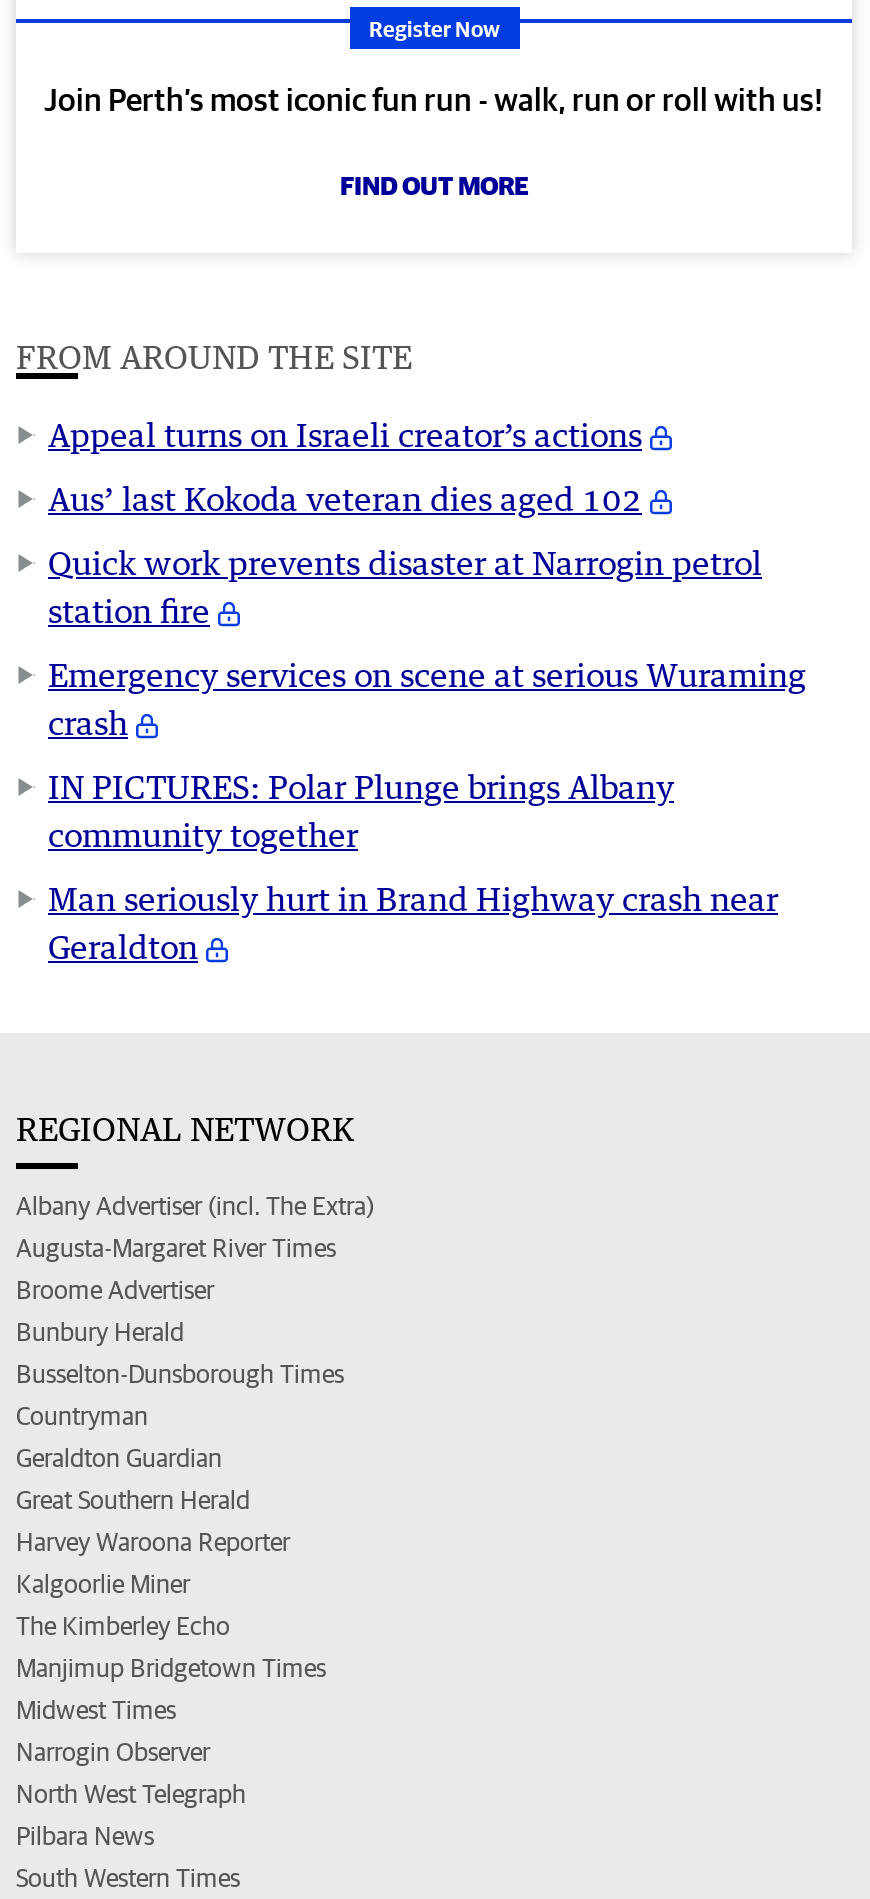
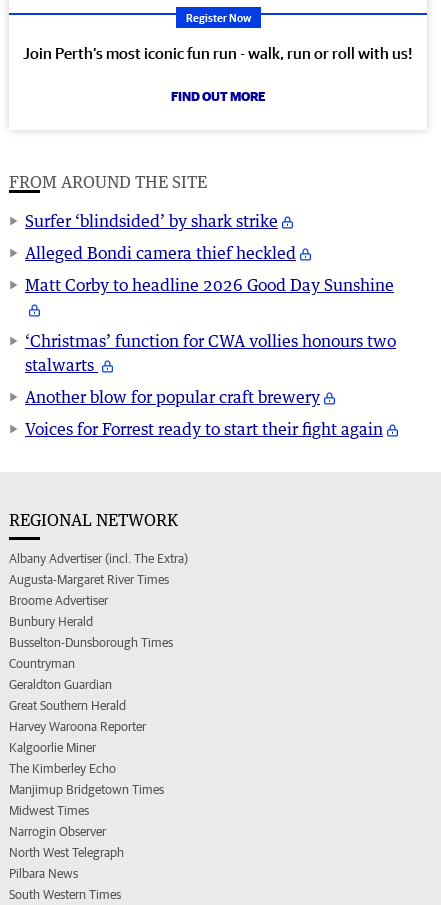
[48,415,642,455] Appeal turns on Israeli creator’s actions -> [25,211,278,231] Surfer ‘blindsided’ by shark strike
[48,479,642,519] Aus’ last Kokoda veteran dies aged 102 -> [25,243,296,263] Alleged Bondi camera thief heckled
[48,543,762,631] Quick work prevents disaster at Narrogin petrol | station fire -> [25,275,394,295] Matt Corby to headline 2026 Good Day Sunshine
[48,655,806,743] Emergency services on scene at serious Wuraming | crash -> [25,331,396,375] ‘Christmas’ function for CWA vollies honours two | stalwarts
[48,767,674,855] IN PICTURES: Polar Plunge brings Albany | community together -> [25,387,320,407] Another blow for popular craft brewery
[48,879,778,967] Man seriously hurt in Brand Highway crash near | Geraldton -> [25,419,383,439] Voices for Forrest ready to start their fight again

